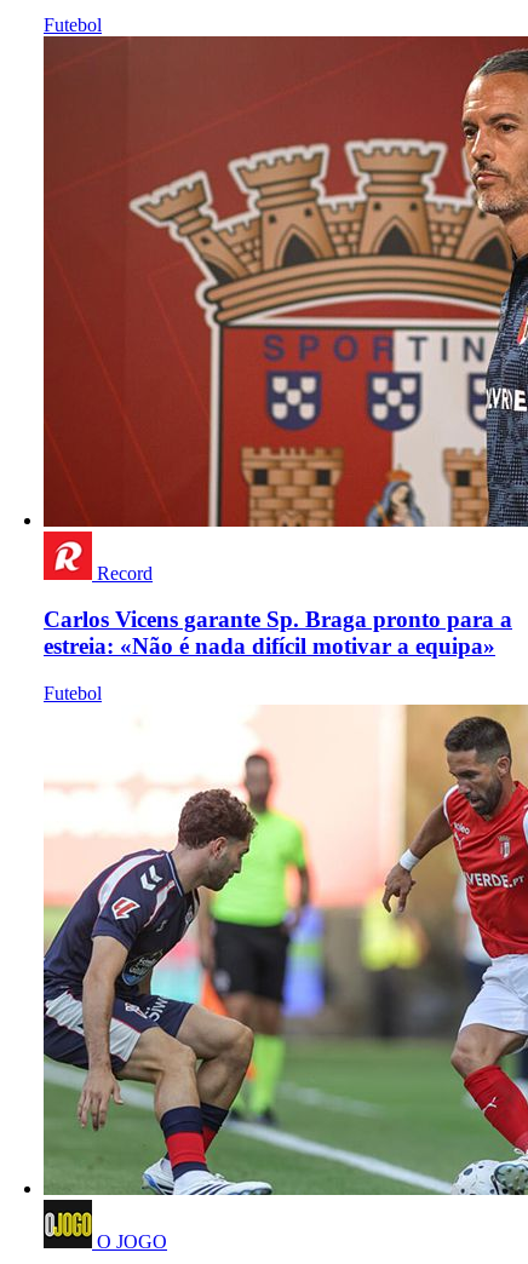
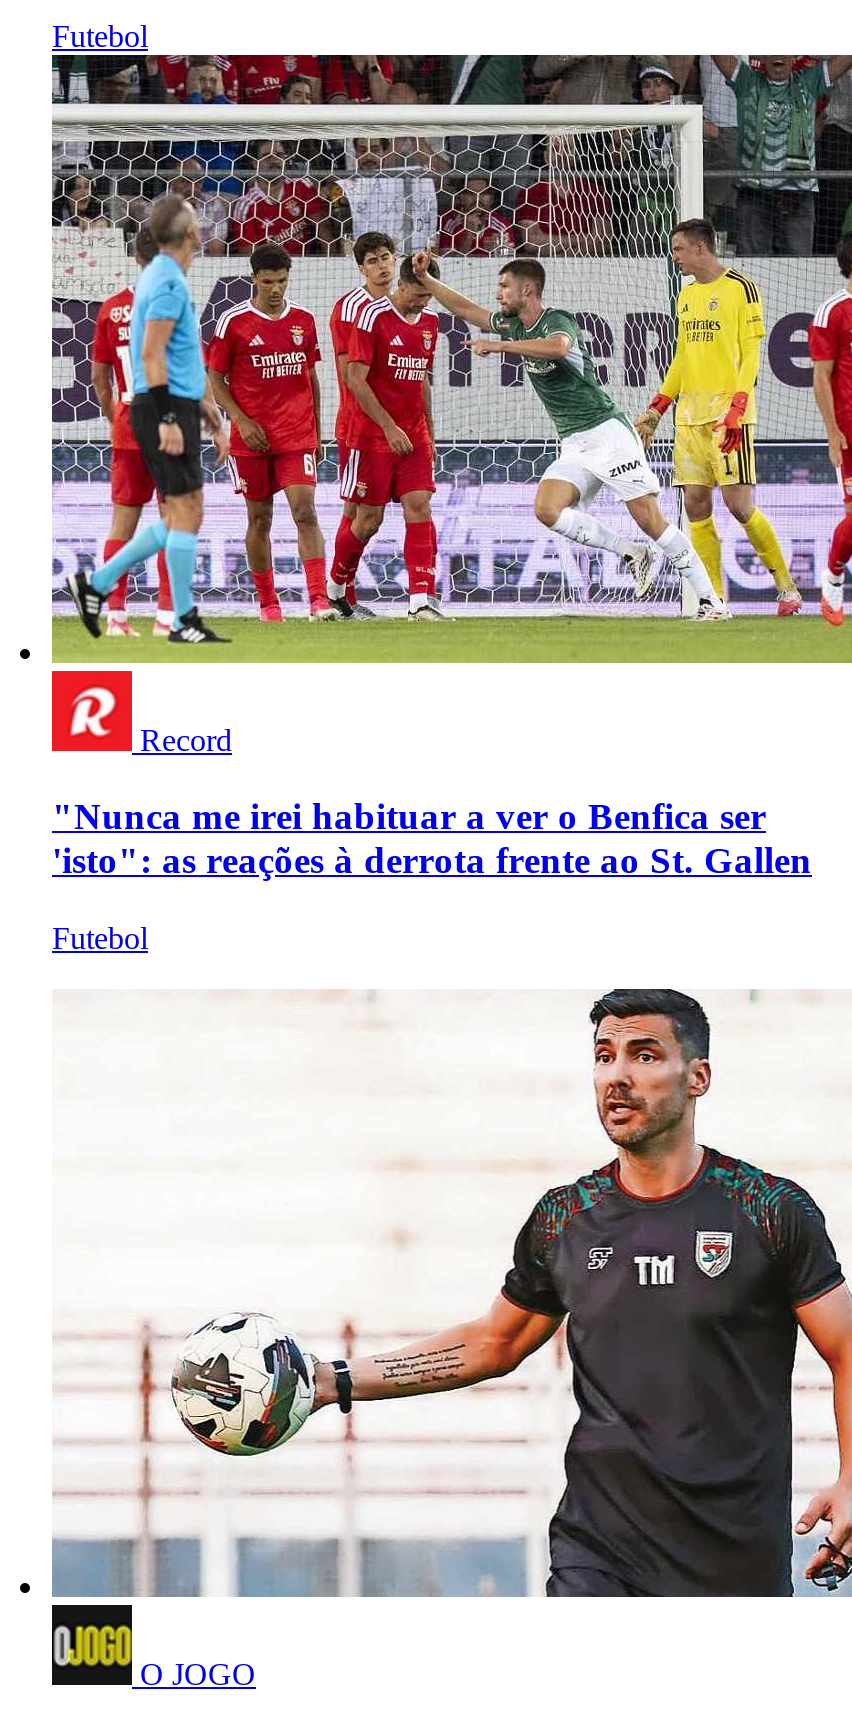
[42,35,524,528] [image] -> [50,53,846,665] [image]
[44,607,512,659] Carlos Vicens garante Sp. Braga pronto para a | estreia: «Não é nada difícil motivar a equipa» -> [52,796,812,882] "Nunca me irei habituar a ver o Benfica ser | 'isto": as reações à derrota frente ao St. Gallen
[42,703,524,1196] [image] -> [52,957,846,1599] [image]

